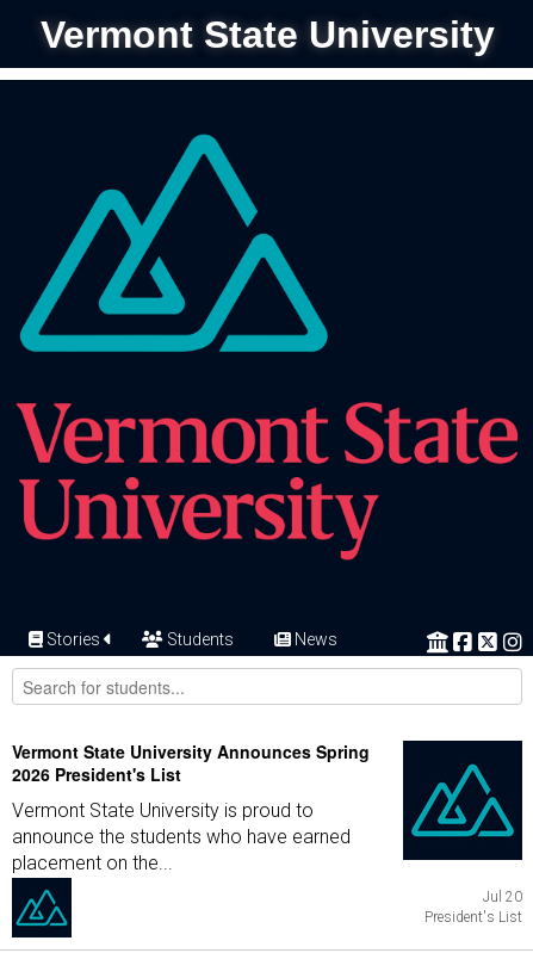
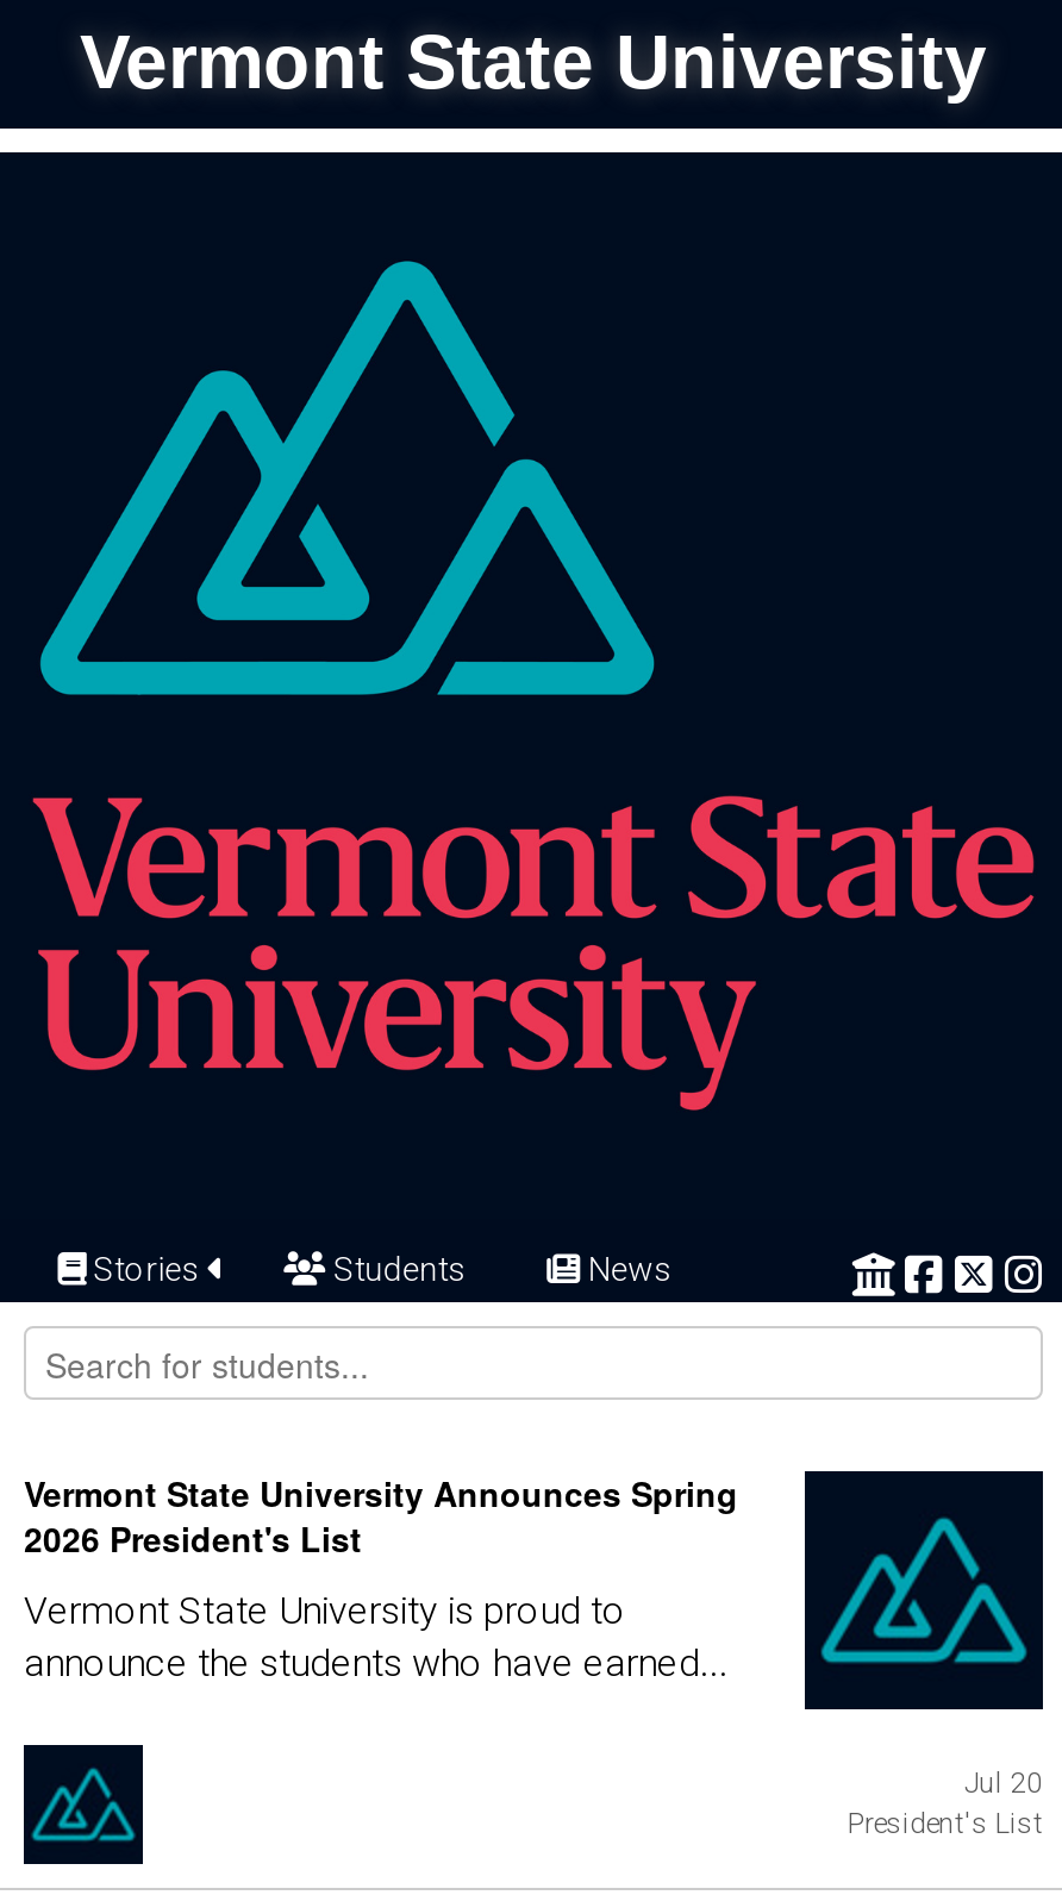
[12,825,351,874] announce the students who have earned | placement on the... -> [24,1640,729,1686] announce the students who have earned...

